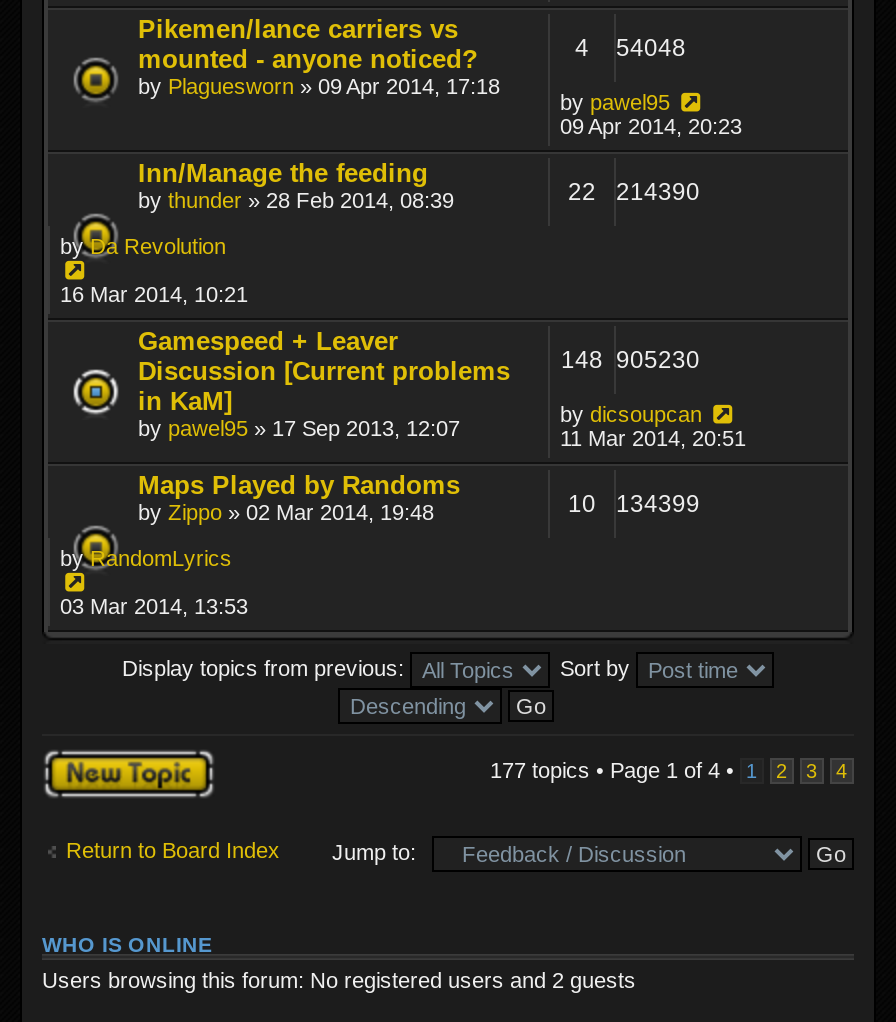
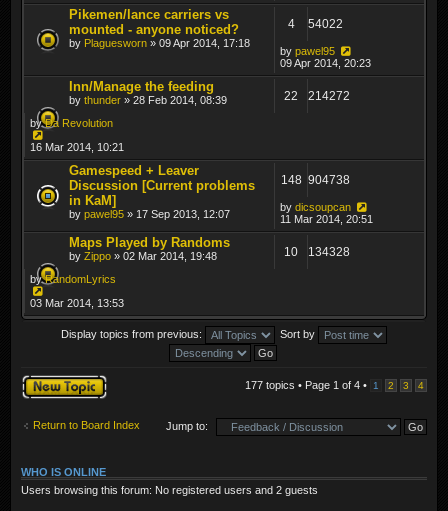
[575,33,686,61] 4 54048 -> [287,17,343,31] 4 54022
[568,177,700,205] 22 214390 -> [284,89,350,103] 22 214272
[138,345,700,385] Discussion [Current problems 148 905230 -> [69,173,350,193] Discussion [Current problems 148 904738
[568,489,700,517] 10 134399 -> [284,245,350,259] 10 134328

